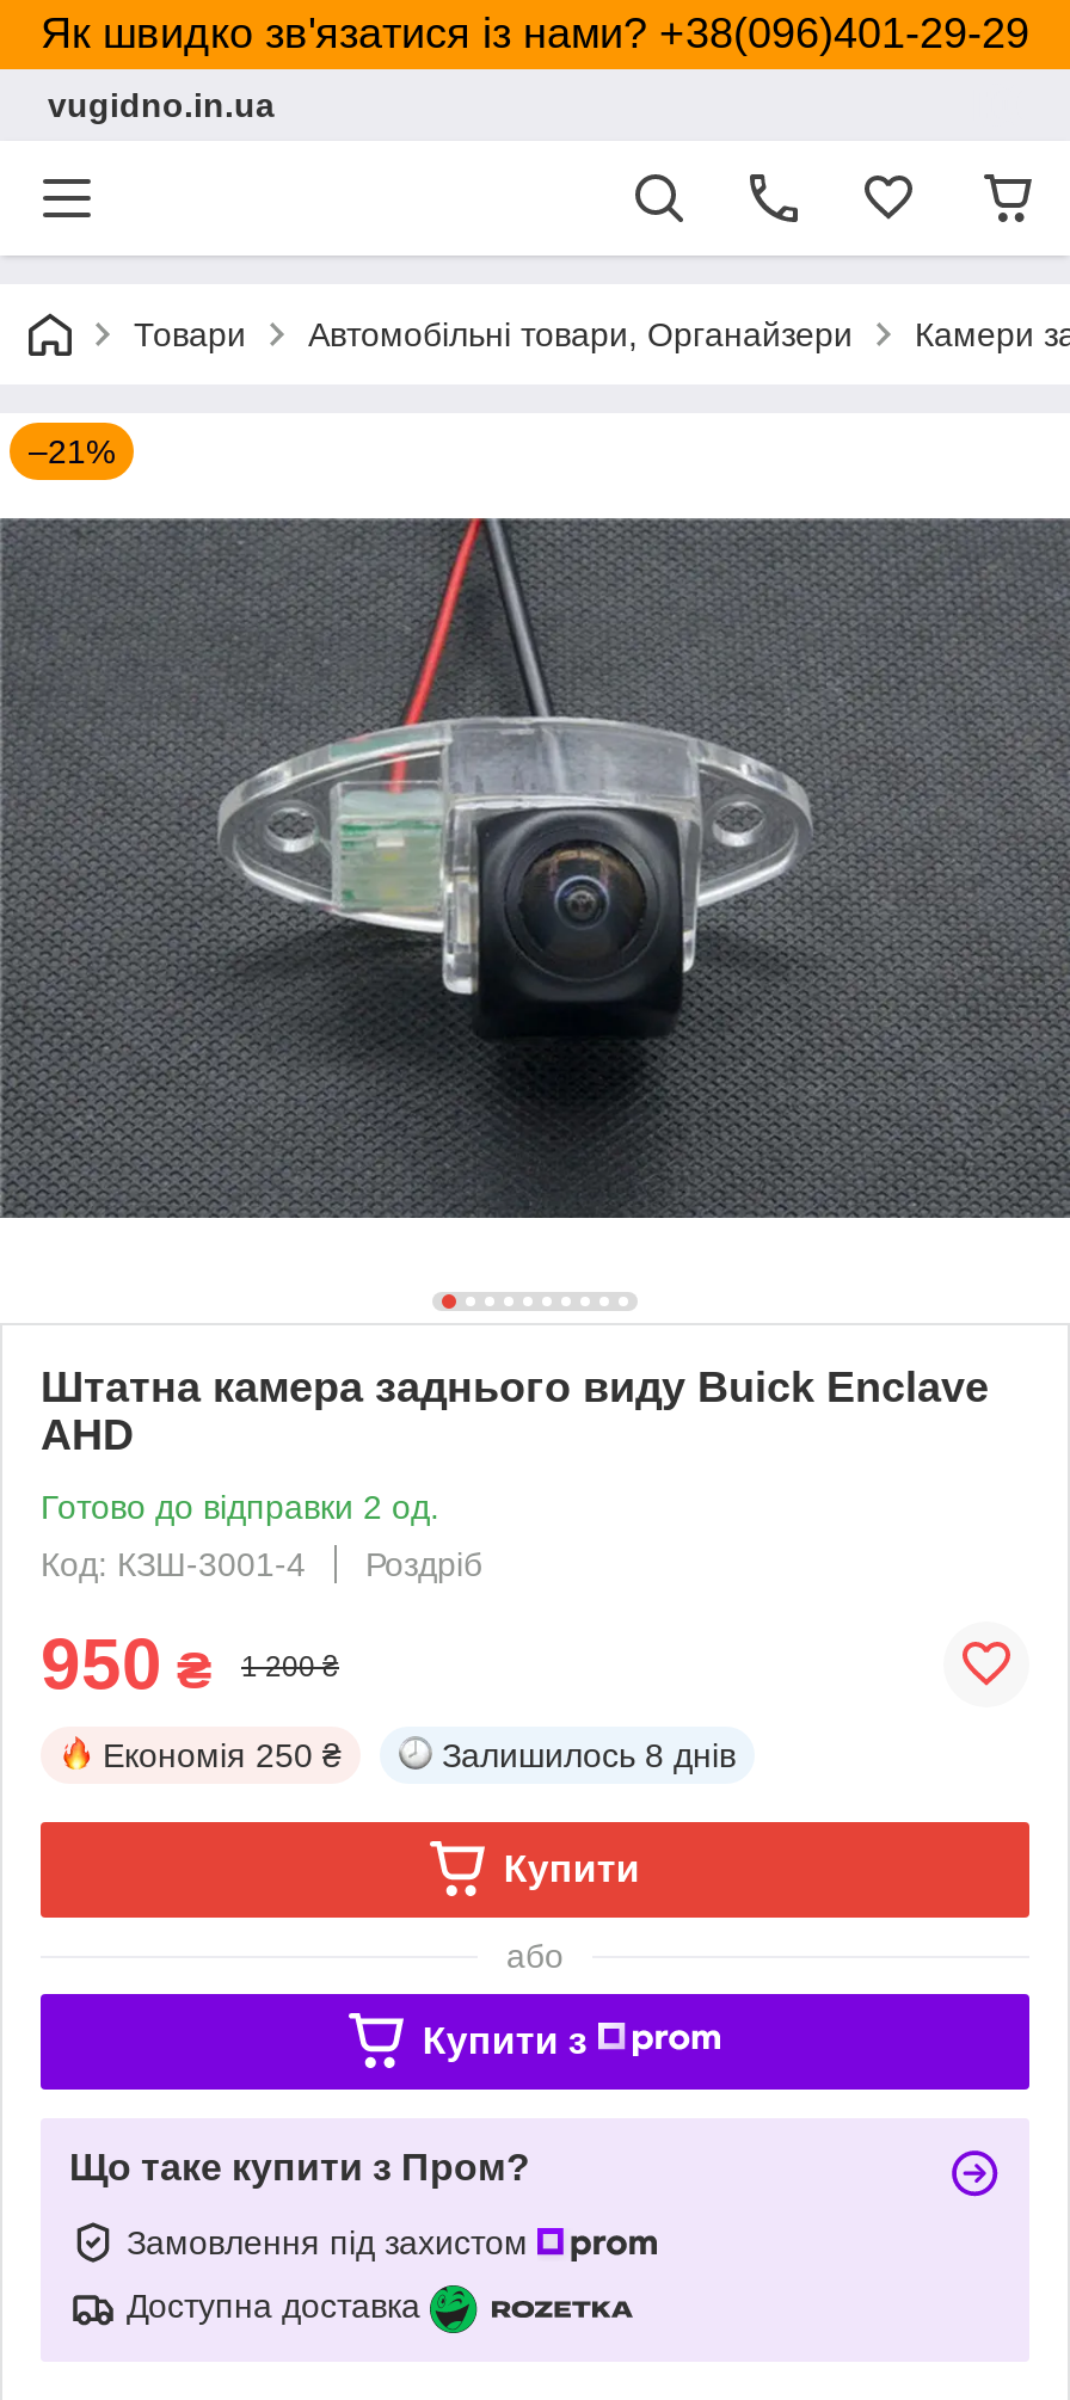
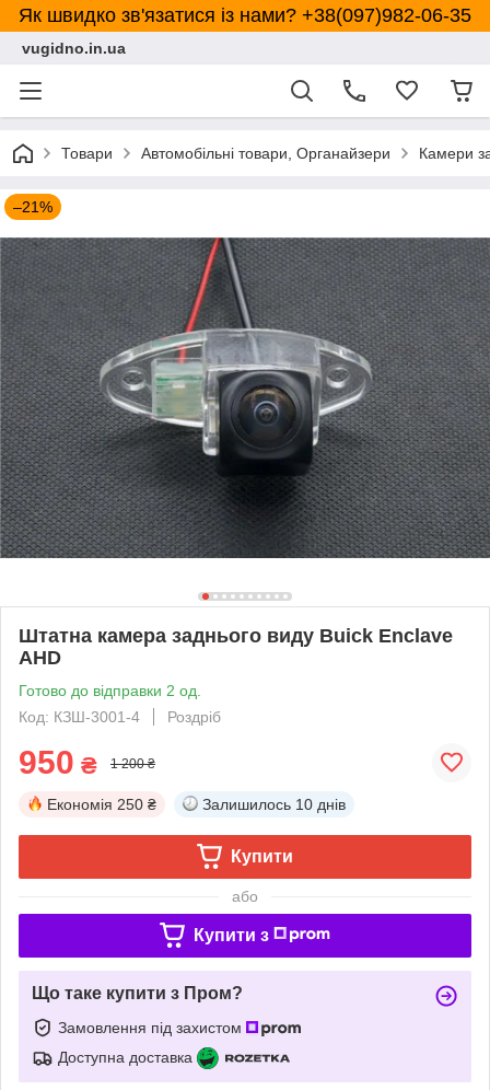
[41,10,1029,57] Як швидко зв'язатися із нами? +38(096)401-29-29 -> [19,4,471,26] Як швидко зв'язатися із нами? +38(097)982-06-35
[442,1736,736,1774] Залишилось 8 днів -> [202,795,346,813] Залишилось 10 днів

